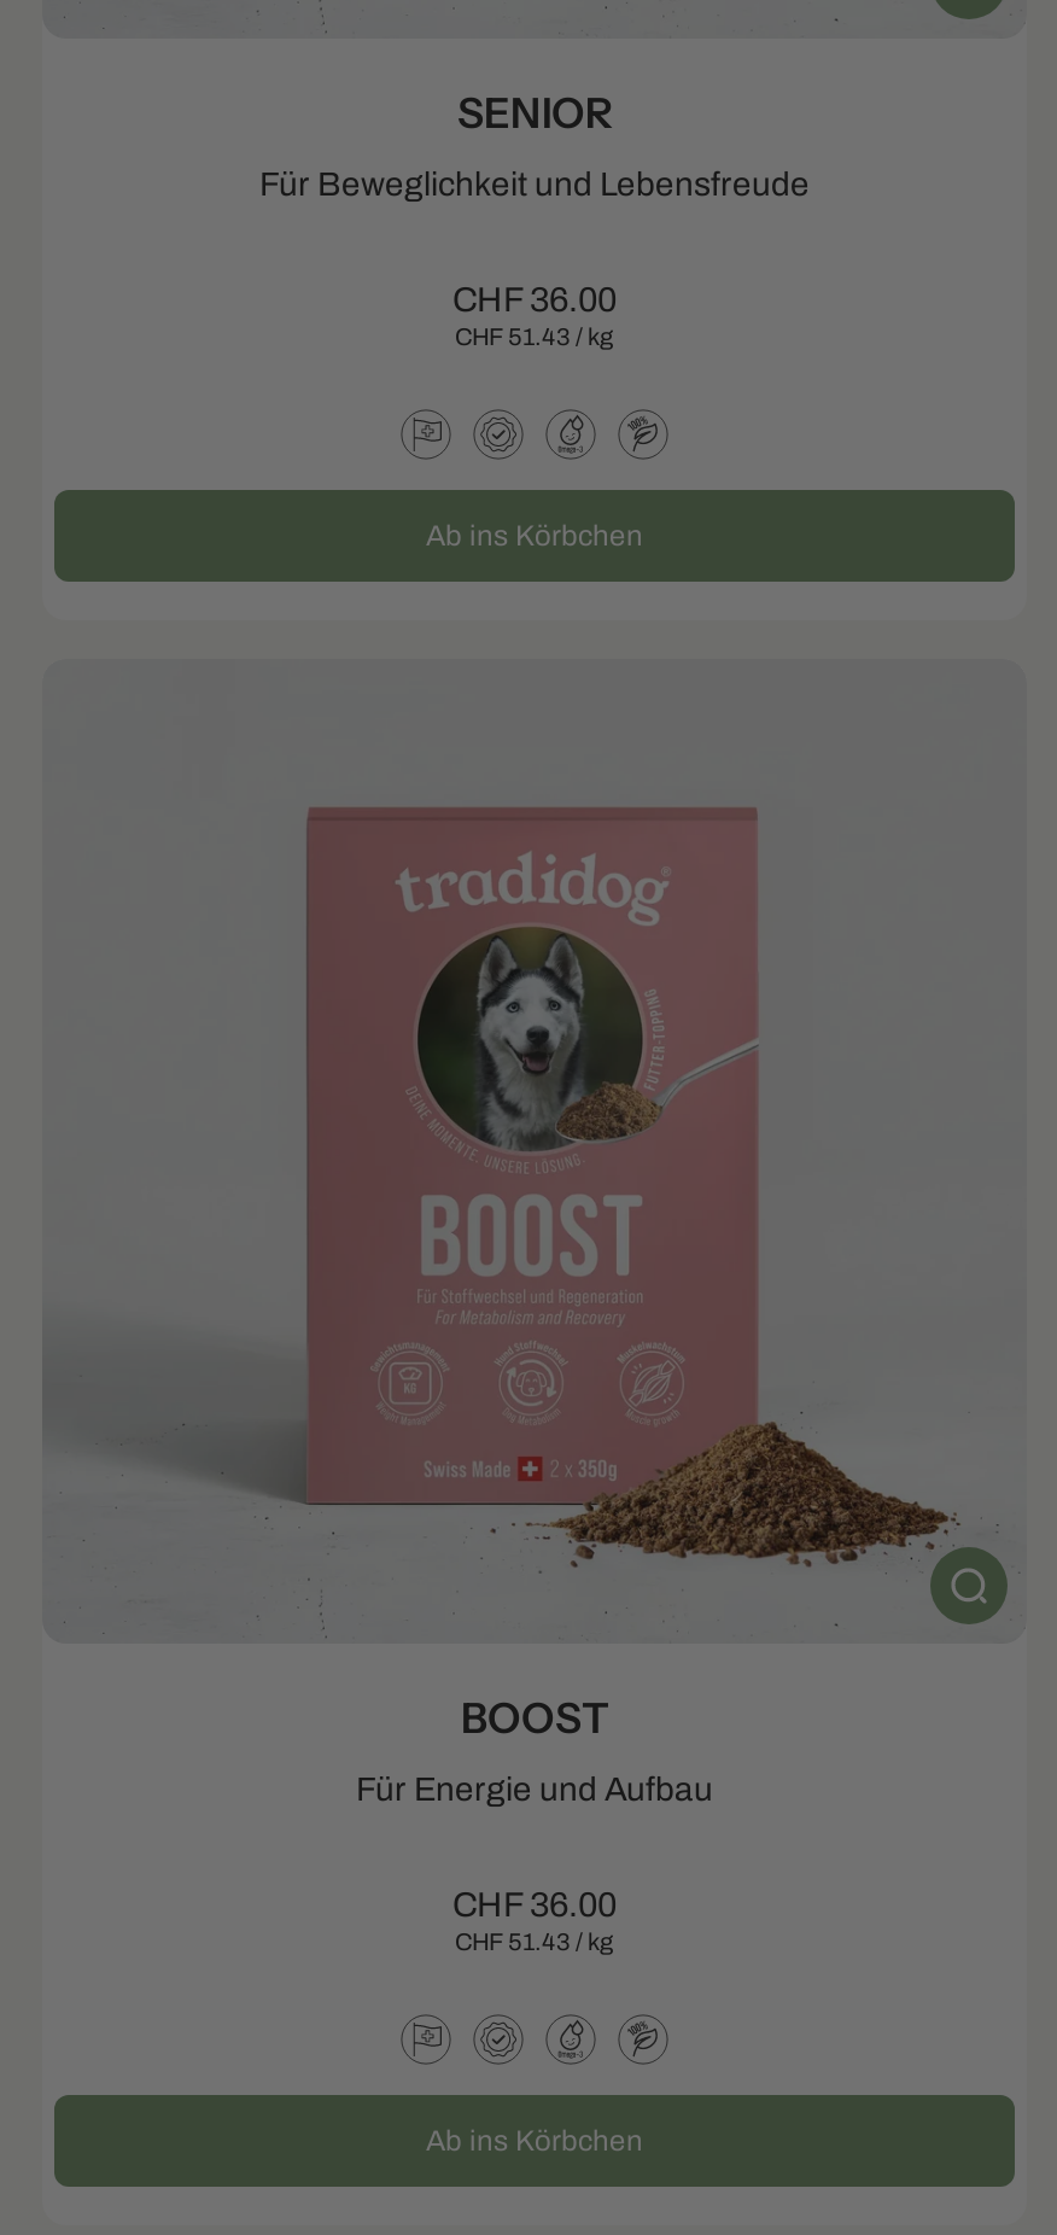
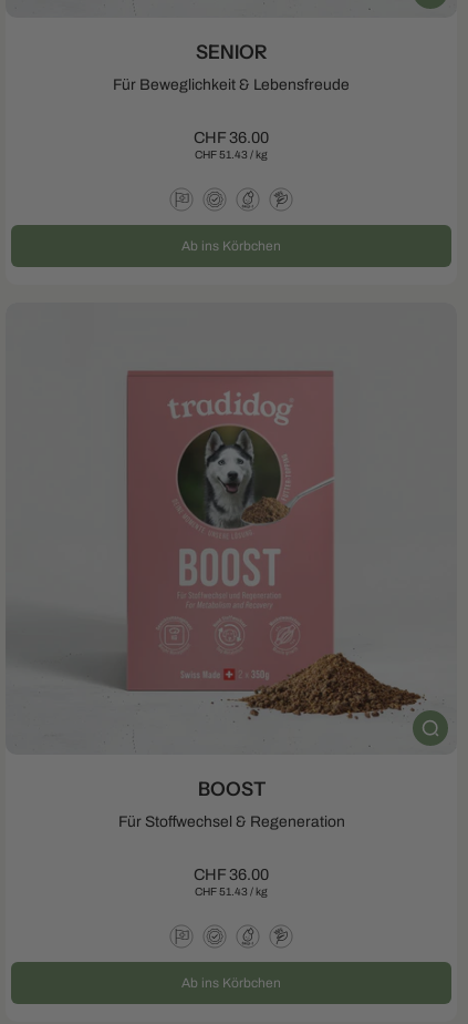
[259,166,810,203] Für Beweglichkeit und Lebensfreude -> [113,76,350,93] Für Beweglichkeit & Lebensfreude
[356,1771,713,1808] Für Energie und Aufbau -> [118,813,345,830] Für Stoffwechsel & Regeneration

